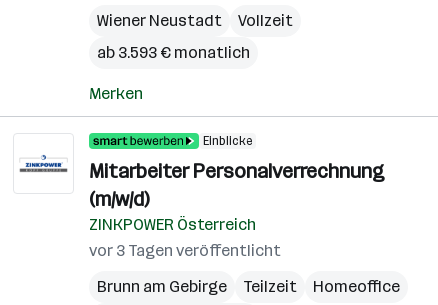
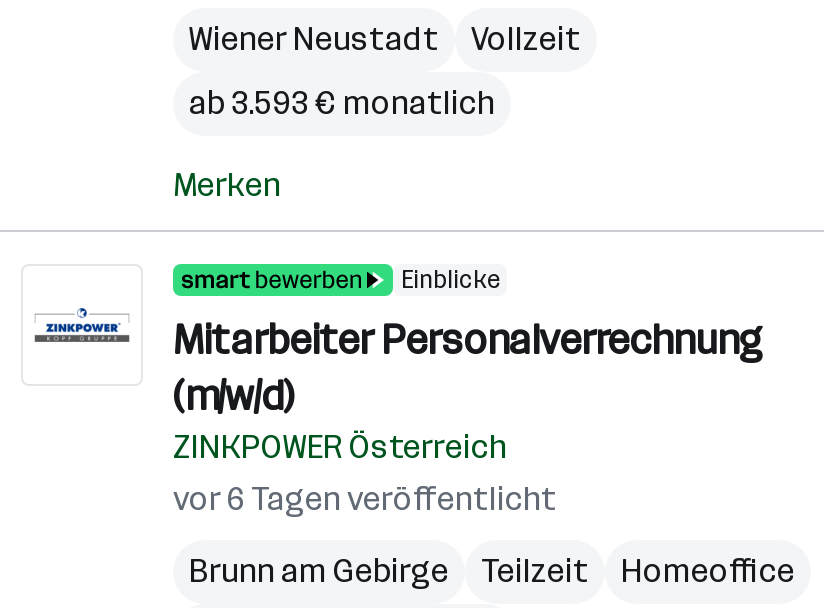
[89,241,281,260] vor 3 Tagen veröffentlicht -> [173,480,557,518] vor 6 Tagen veröffentlicht

